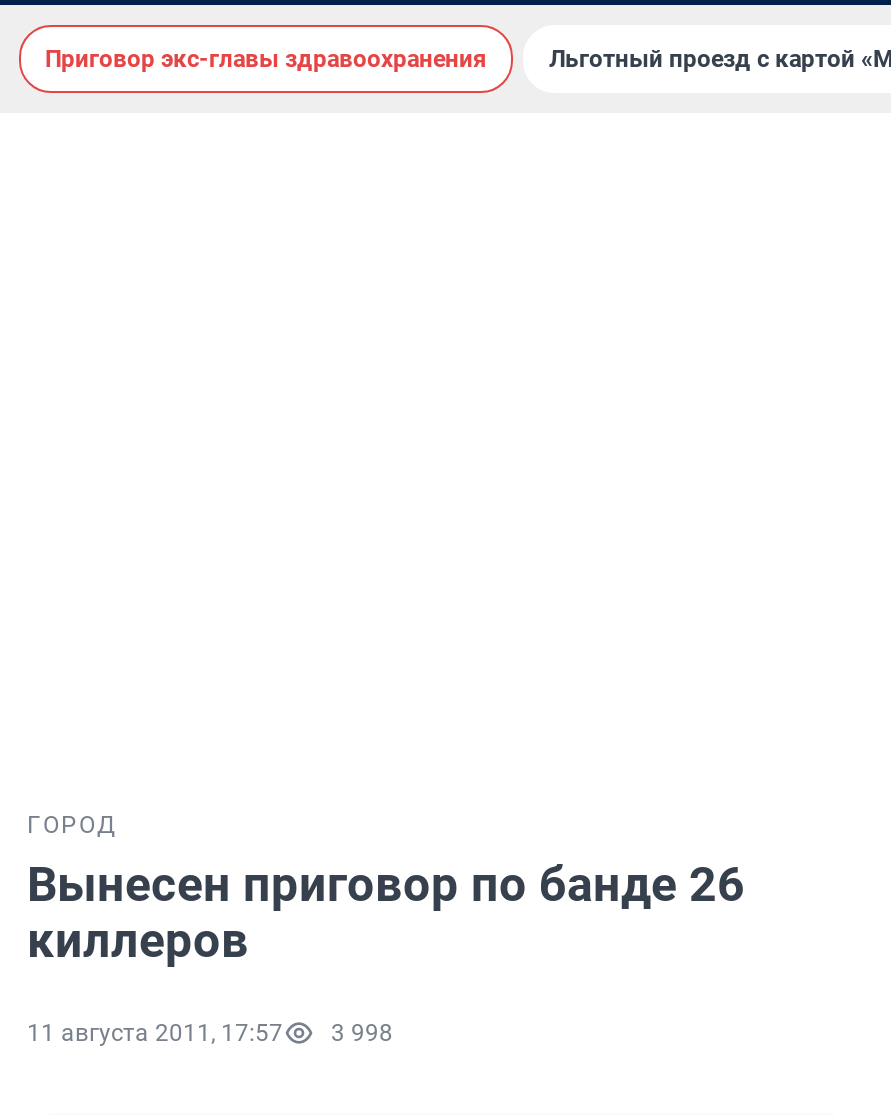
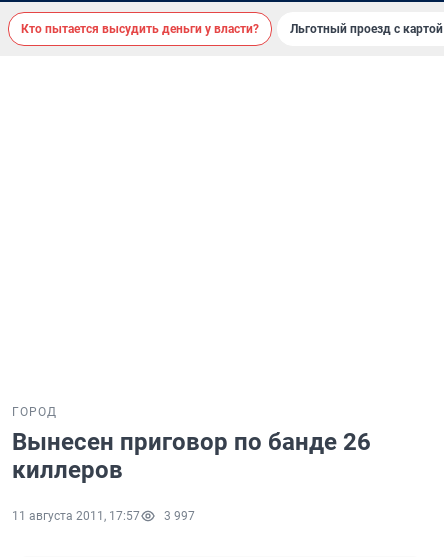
[45,45,487,73] Приговор экс-главы здравоохранения -> [21,22,259,36] Кто пытается высудить деньги у власти?
[27,1019,393,1047] 11 августа 2011, 17:57 3 998 -> [12,509,195,523] 11 августа 2011, 17:57 3 997

